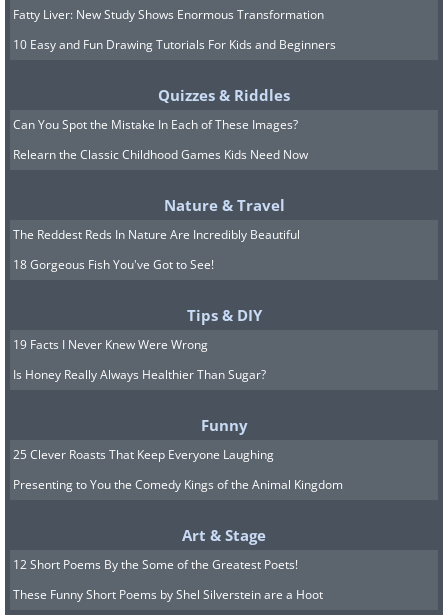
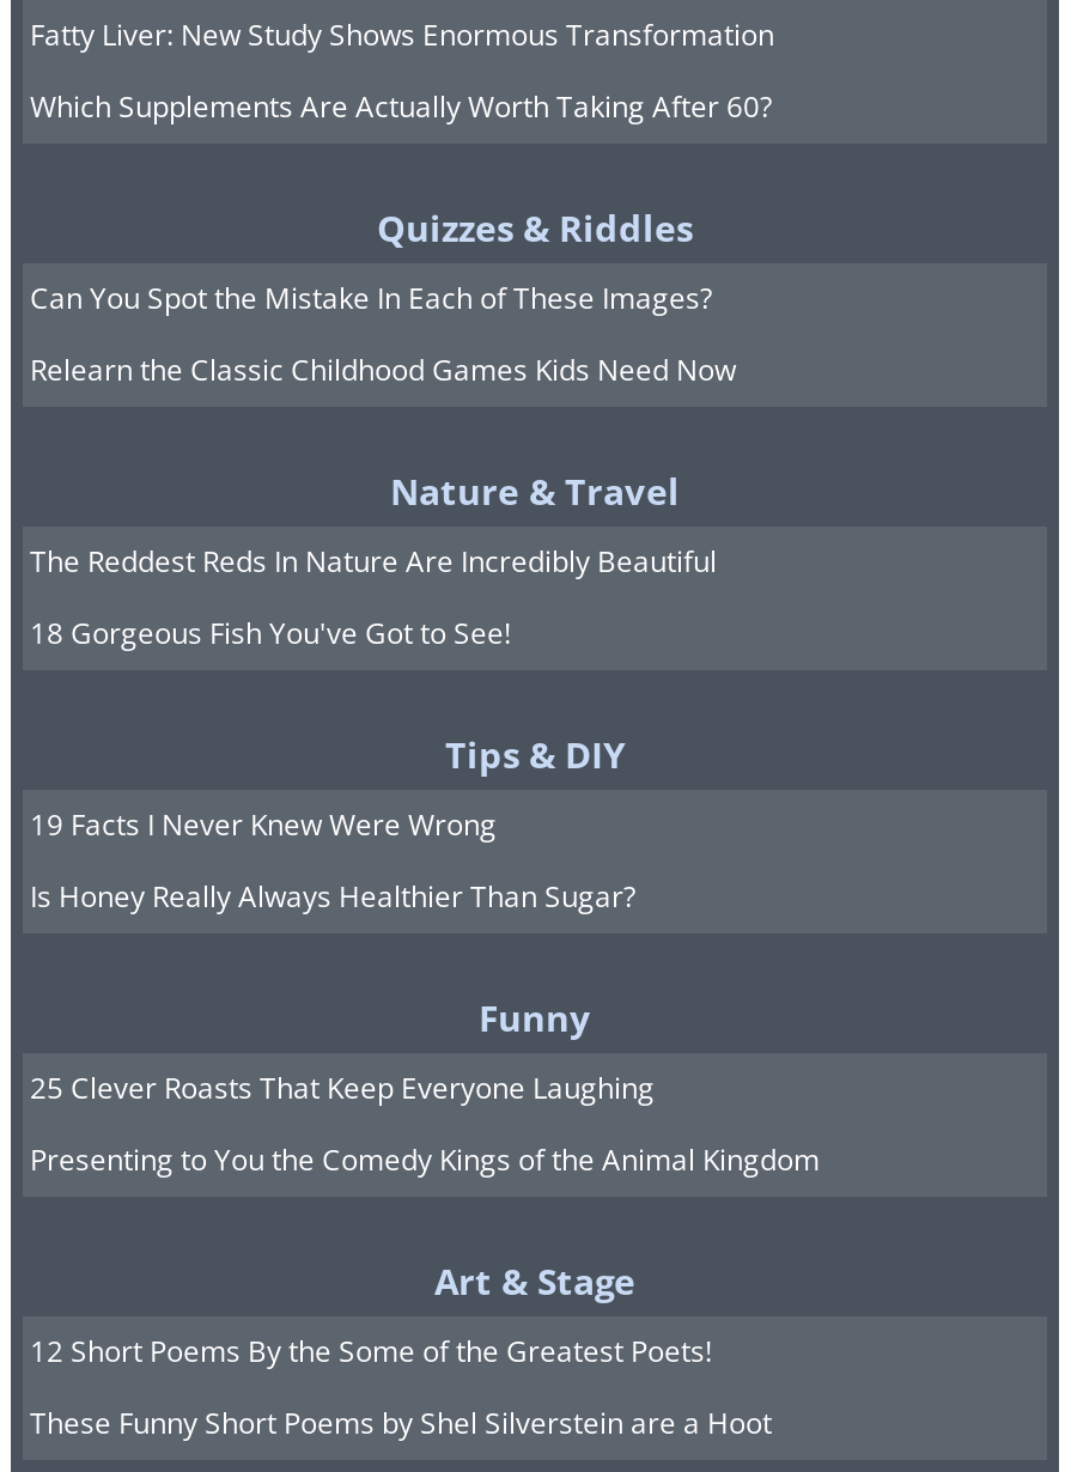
[13,36,336,53] 10 Easy and Fun Drawing Tutorials For Kids and Beginners -> [30,85,772,126] Which Supplements Are Actually Worth Taking After 60?

